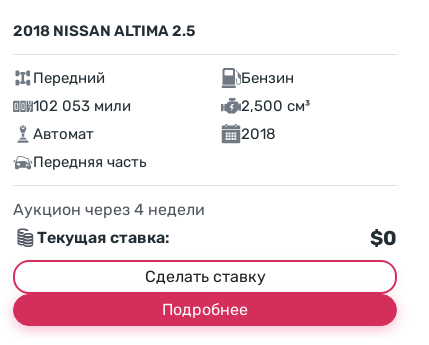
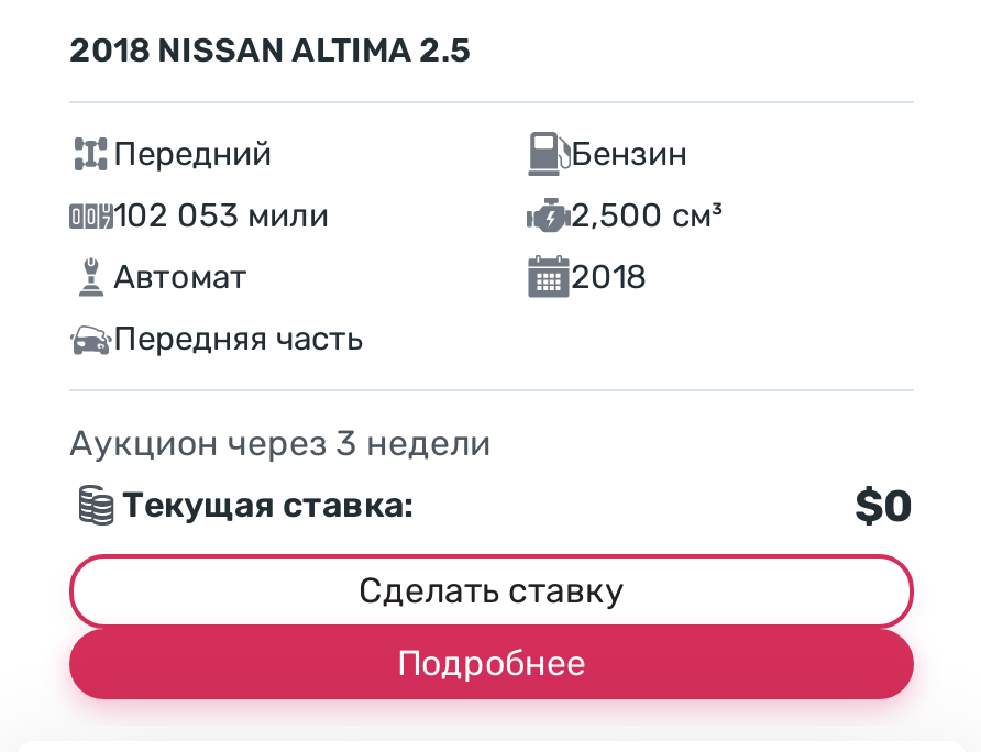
[13,200,205,219] Аукцион через 4 недели -> [69,422,492,464] Аукцион через 3 недели

